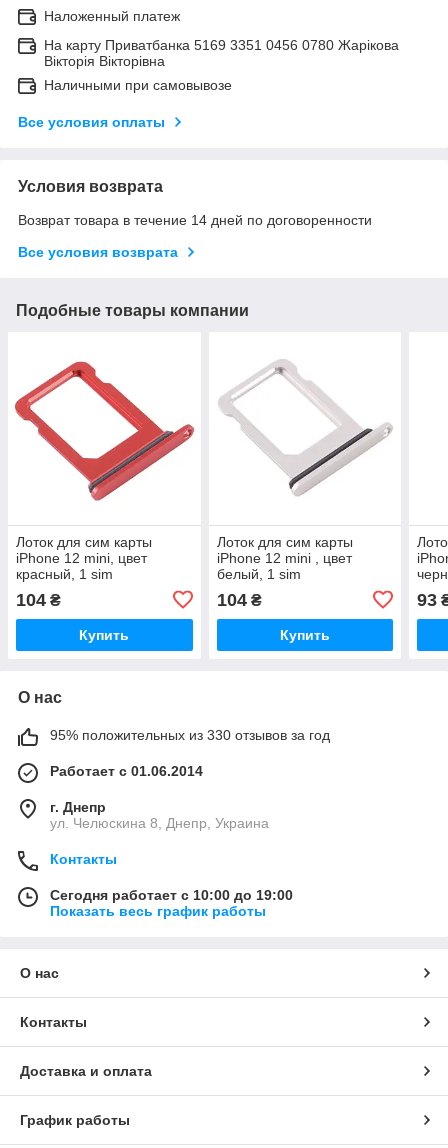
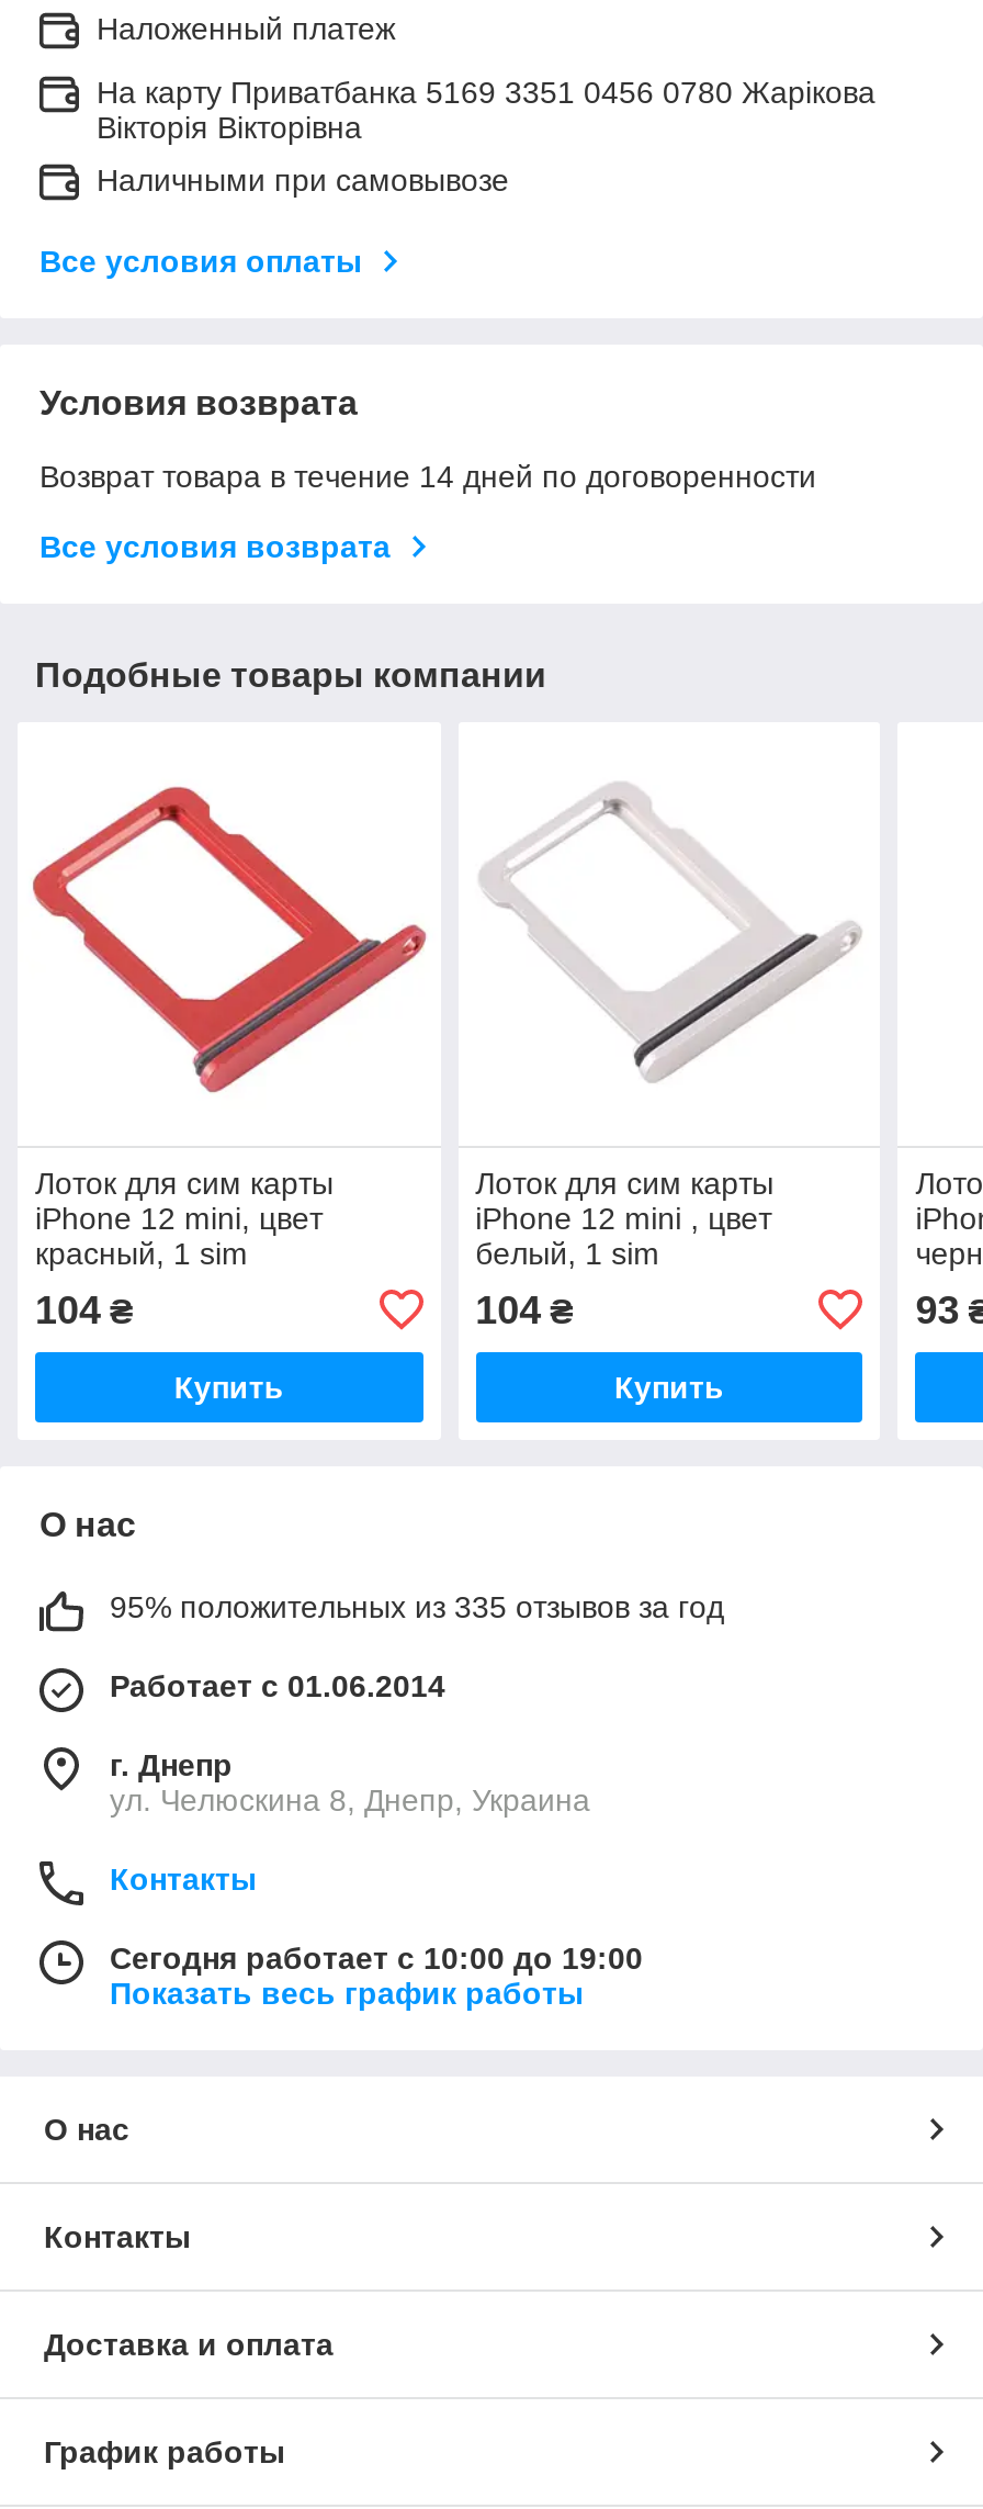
[50,727,330,743] 95% положительных из 330 отзывов за год -> [110,1589,724,1624] 95% положительных из 335 отзывов за год

